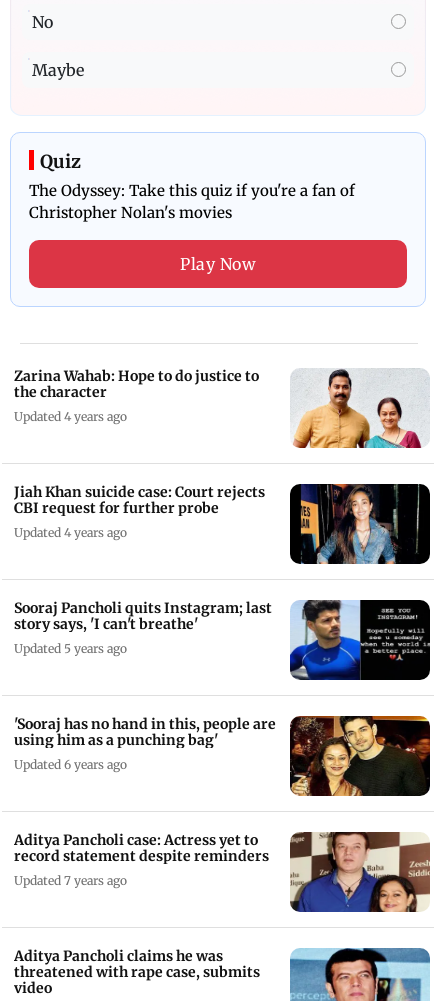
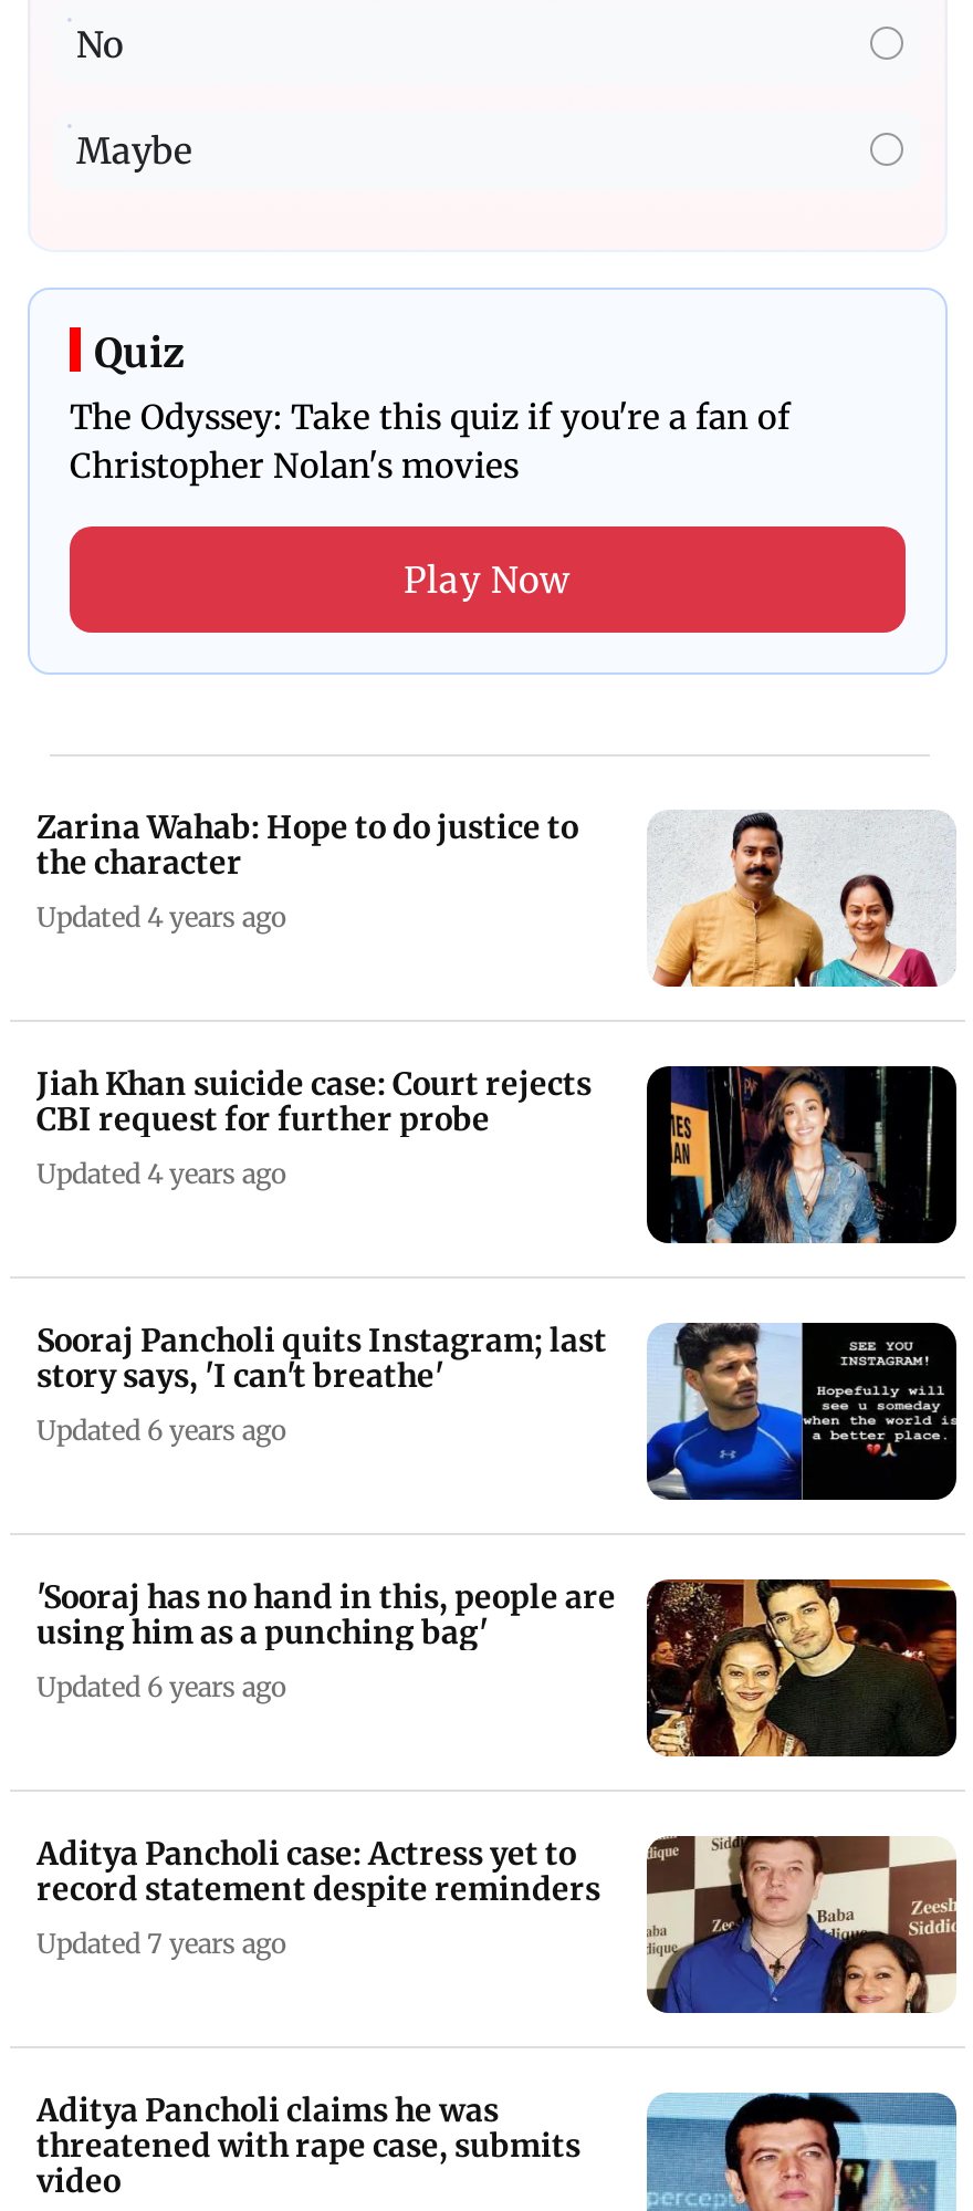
[14,641,127,656] Updated 5 years ago -> [36,1414,286,1447] Updated 6 years ago

